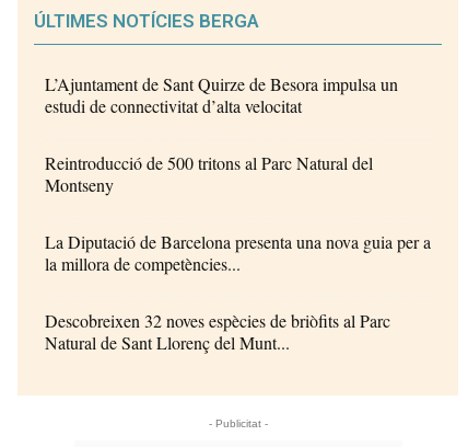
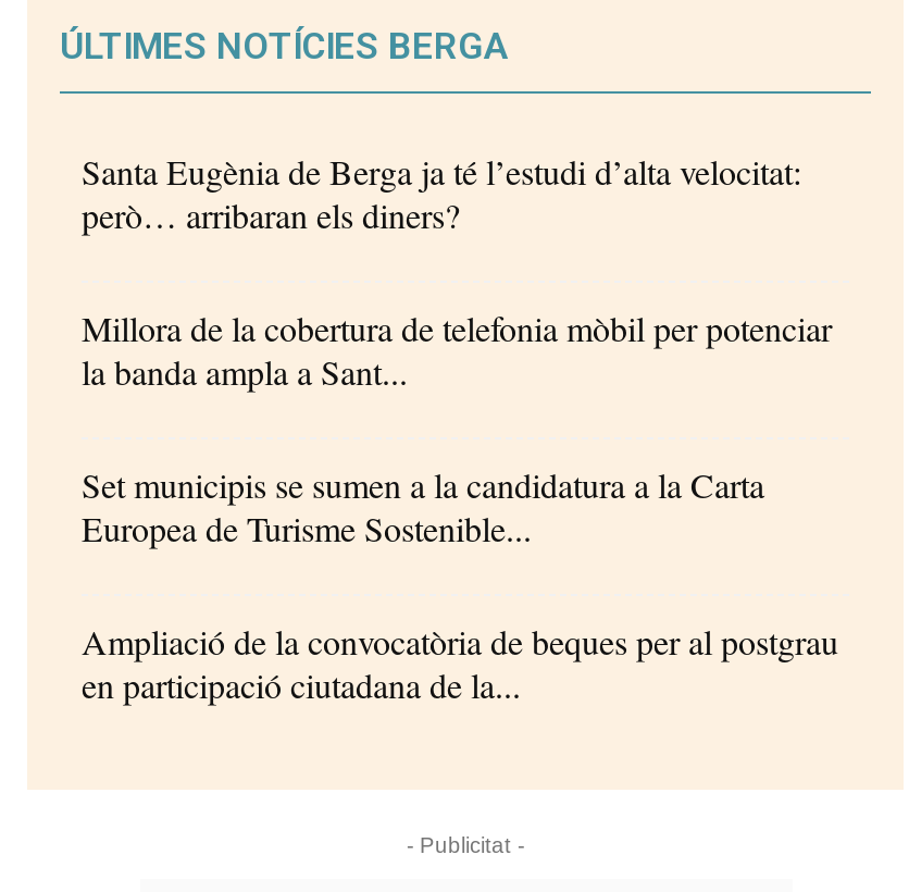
[45,72,398,117] L’Ajuntament de Sant Quirze de Besora impulsa un | estudi de connectivitat d’alta velocitat -> [82,148,801,237] Santa Eugènia de Berga ja té l’estudi d’alta velocitat: | però… arribaran els diners?
[45,151,373,196] Reintroducció de 500 tritons al Parc Natural del | Montseny -> [82,304,832,394] Millora de la cobertura de telefonia mòbil per potenciar | la banda ampla a Sant...
[45,230,431,275] La Diputació de Barcelona presenta una nova guia per a | la millora de competències... -> [82,461,764,550] Set municipis se sumen a la candidatura a la Carta | Europea de Turisme Sostenible...
[45,309,390,354] Descobreixen 32 noves espècies de briòfits al Parc | Natural de Sant Llorenç del Munt... -> [82,618,838,707] Ampliació de la convocatòria de beques per al postgrau | en participació ciutadana de la...

